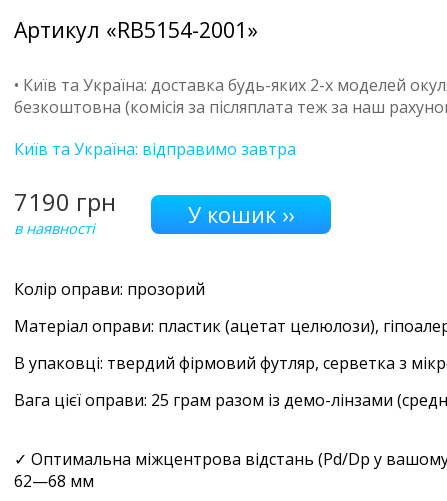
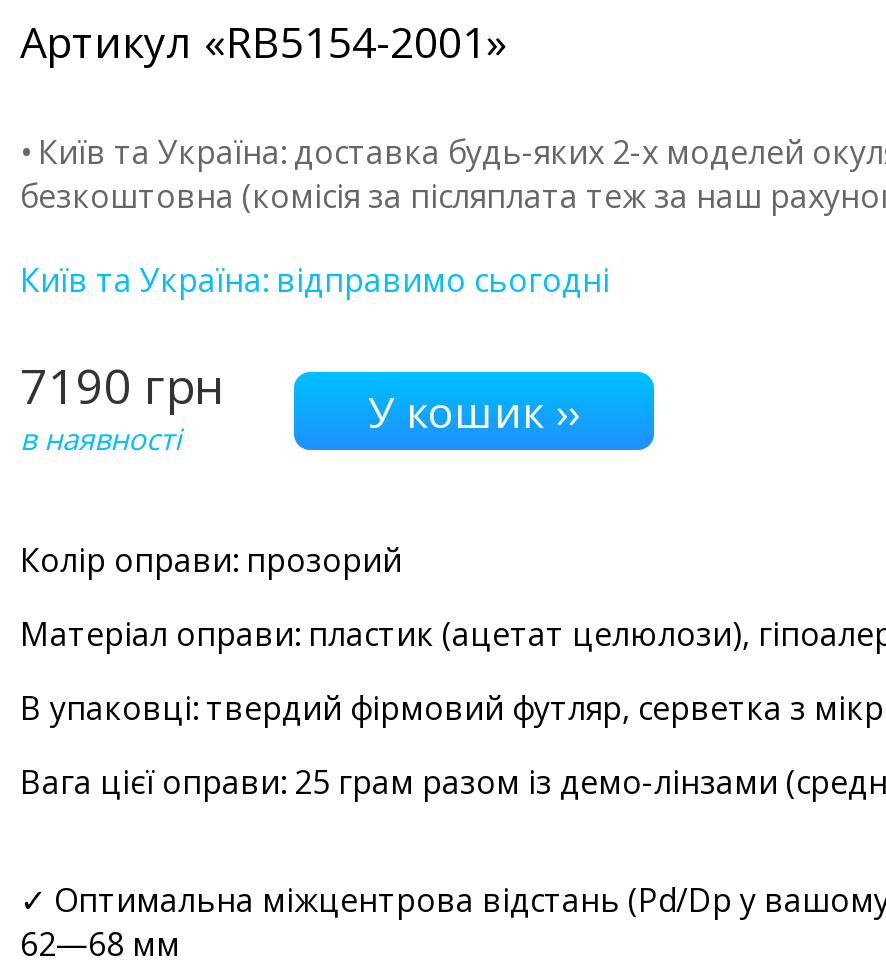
[14,138,296,160] Київ та Україна: відправимо завтра -> [20,258,610,302] Київ та Україна: відправимо сьогодні

